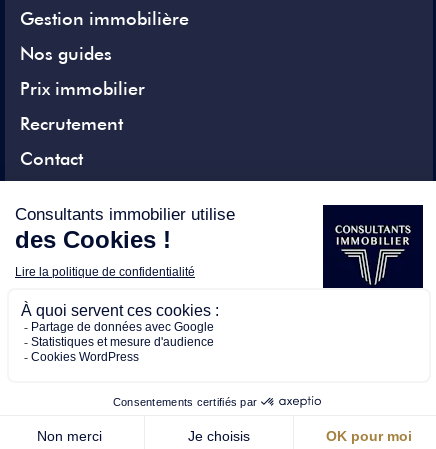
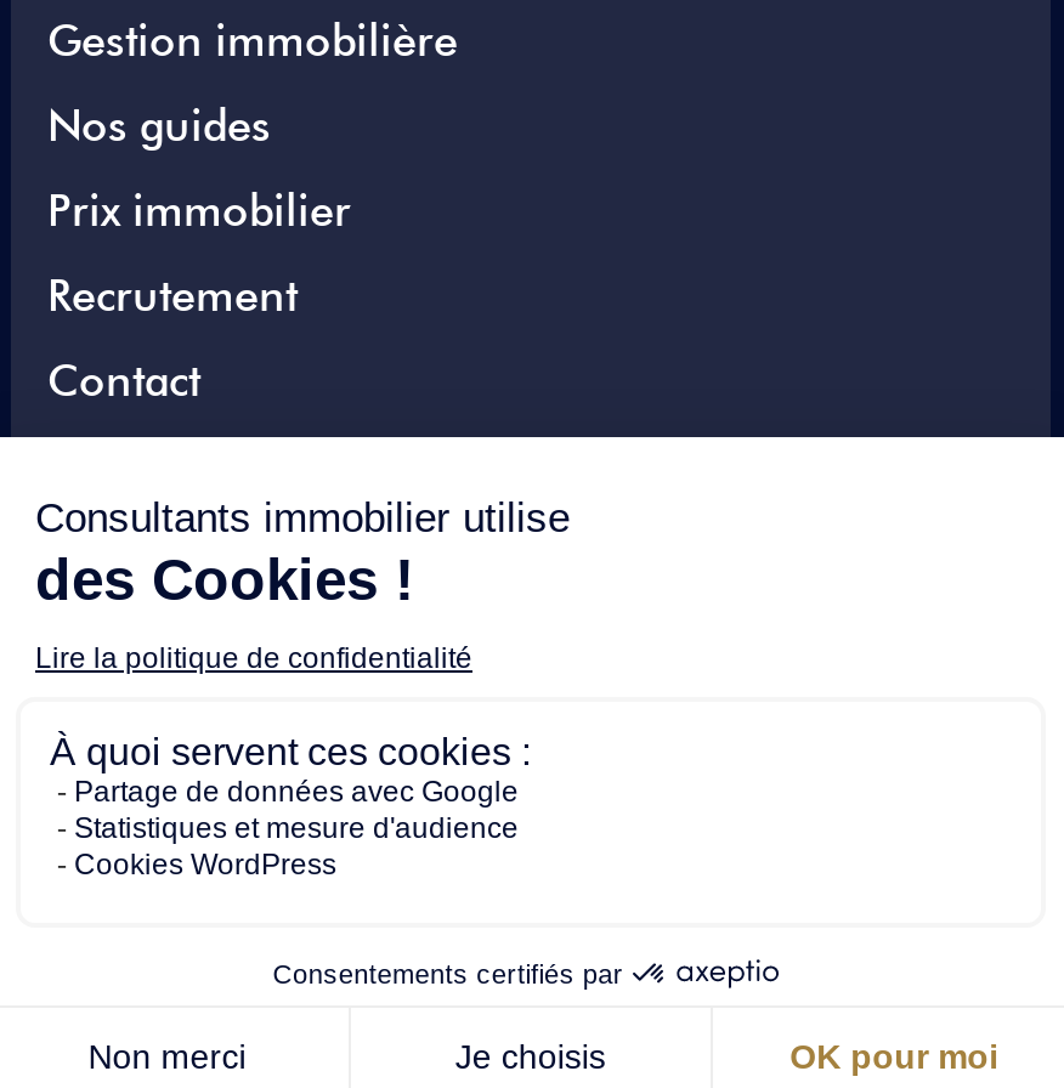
[322,204,424,289] [image] -> none

